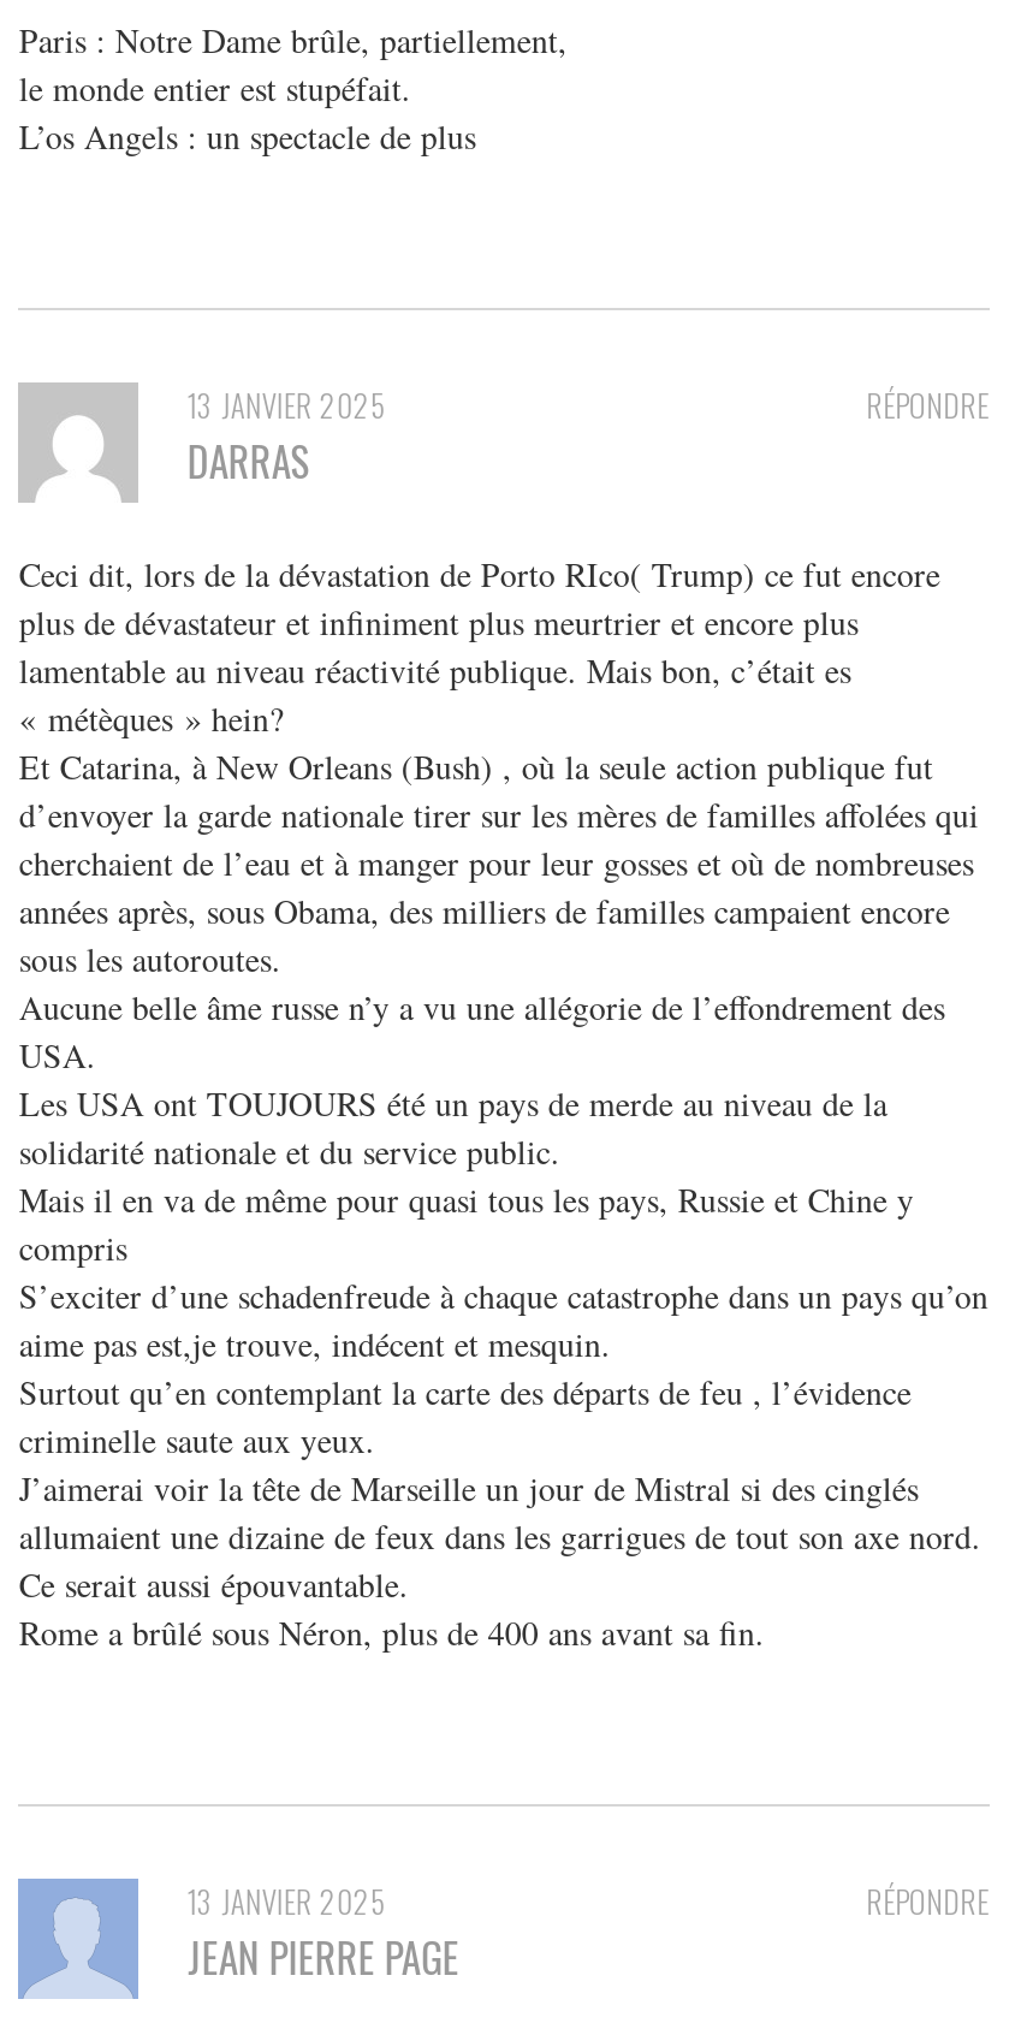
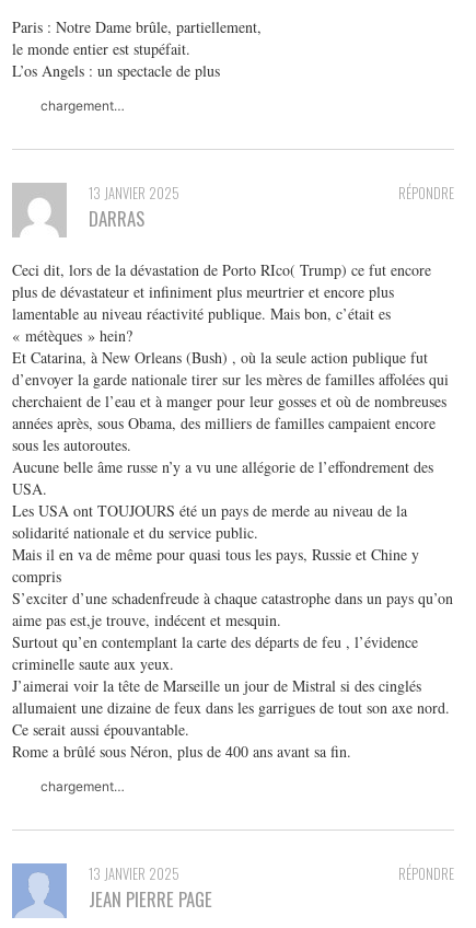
none -> [41,98,125,114] chargement…
none -> [41,778,125,795] chargement…

